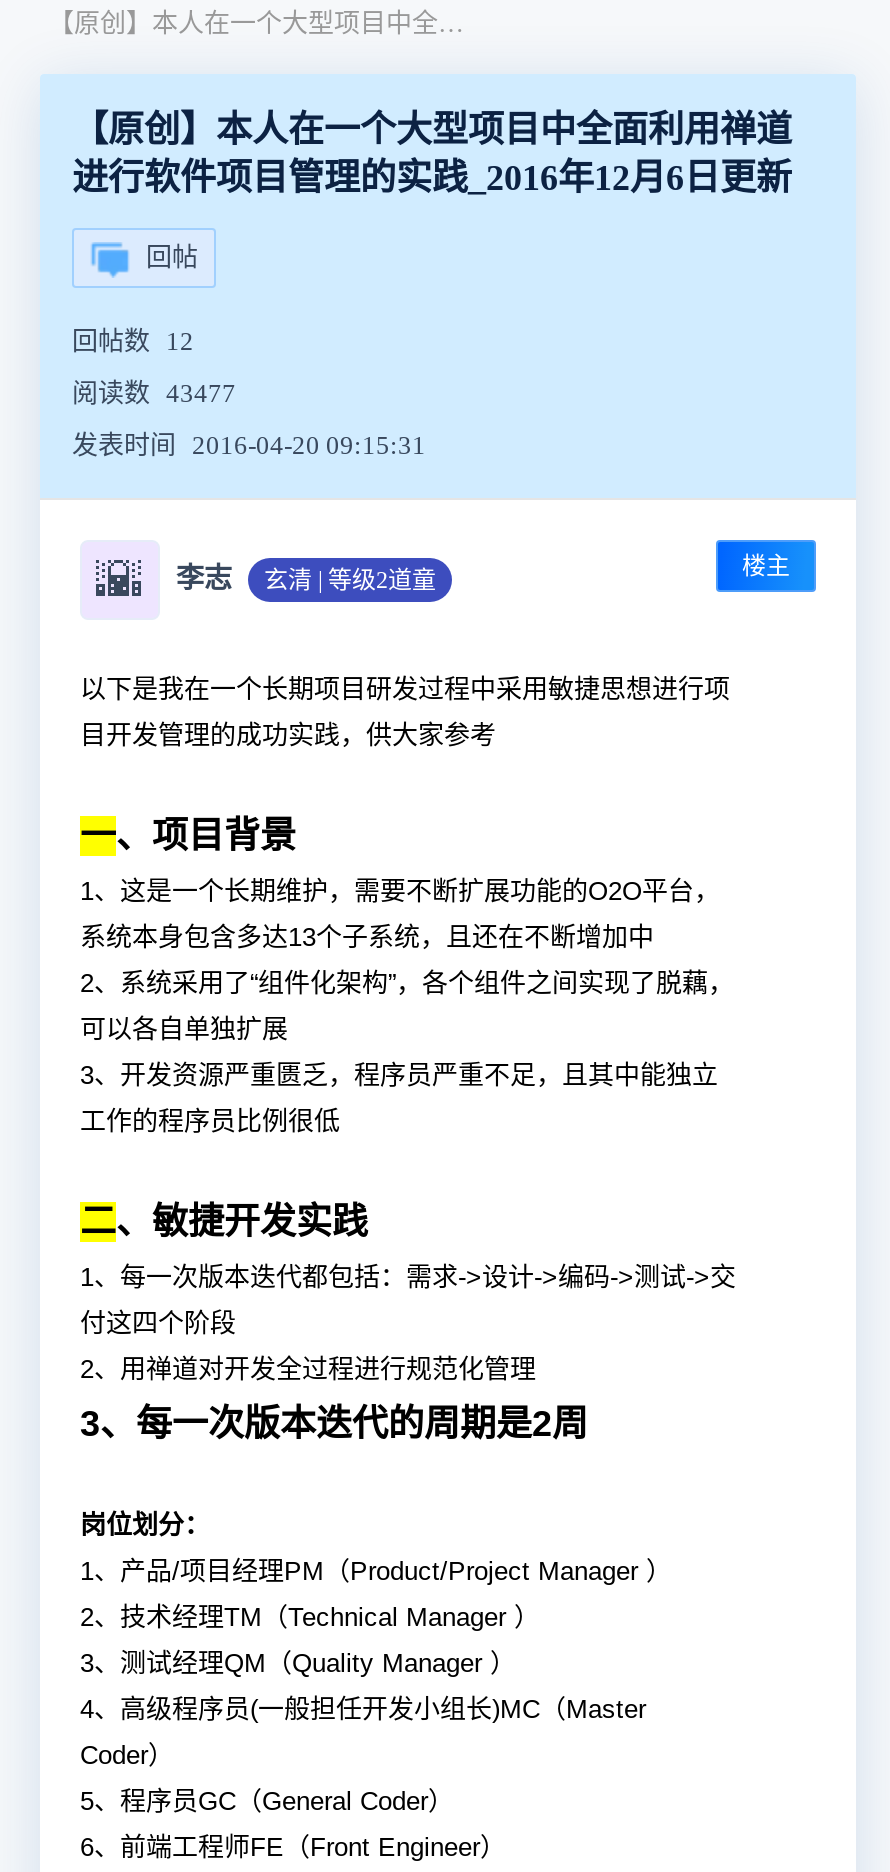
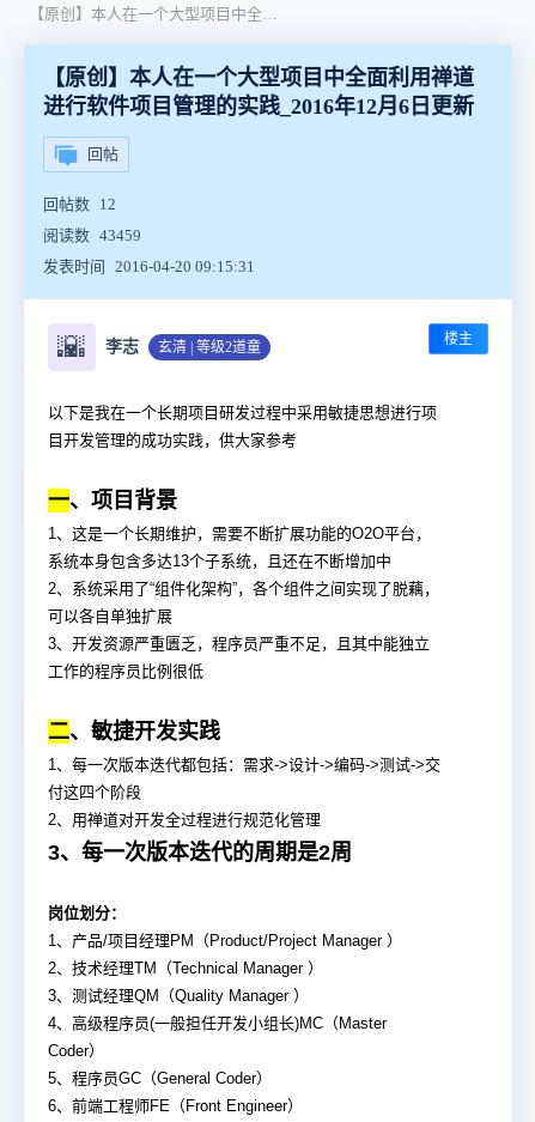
[72,378,236,408] 阅读数 43477 -> [43,226,141,244] 阅读数 43459

